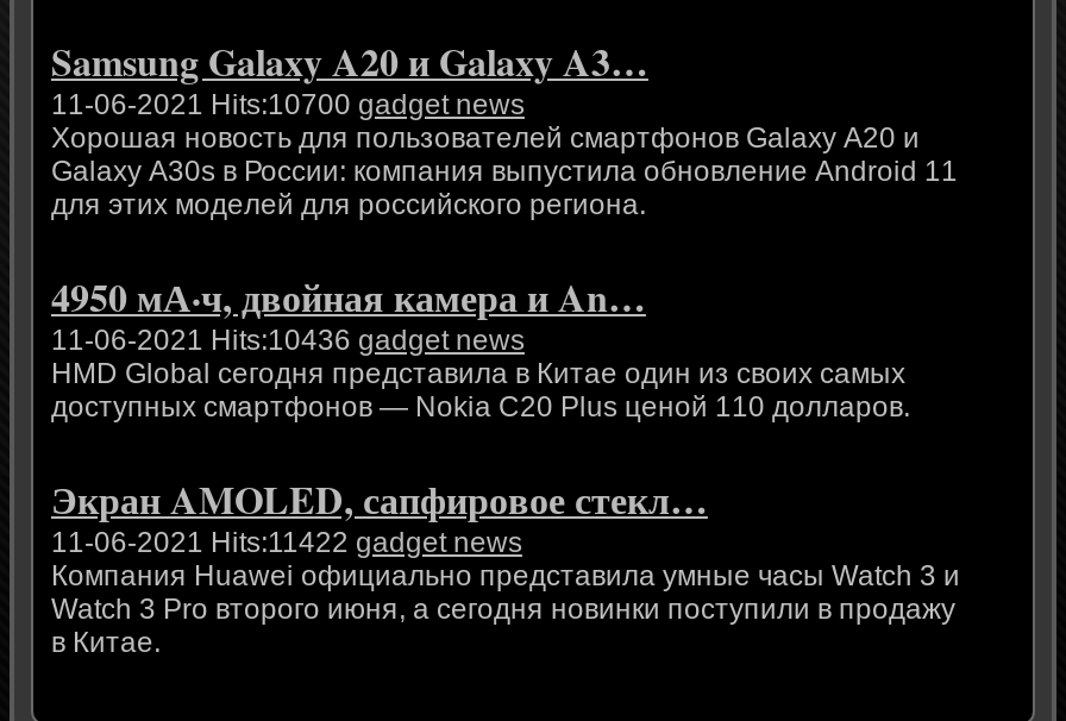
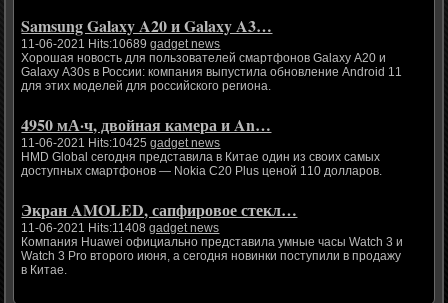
[51,89,525,123] 11-06-2021 Hits:10700 gadget news -> [21,37,220,51] 11-06-2021 Hits:10689 gadget news
[51,325,525,358] 11-06-2021 Hits:10436 gadget news -> [21,136,220,150] 11-06-2021 Hits:10425 gadget news
[51,527,522,560] 11-06-2021 Hits:11422 gadget news -> [21,221,219,235] 11-06-2021 Hits:11408 gadget news

